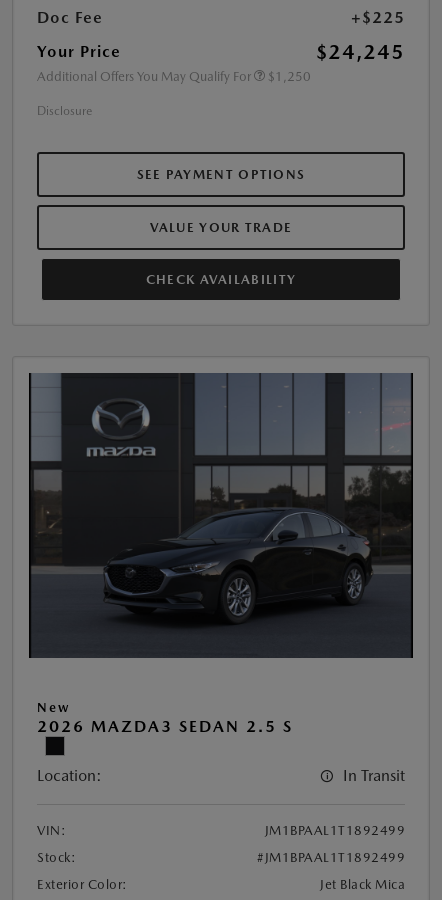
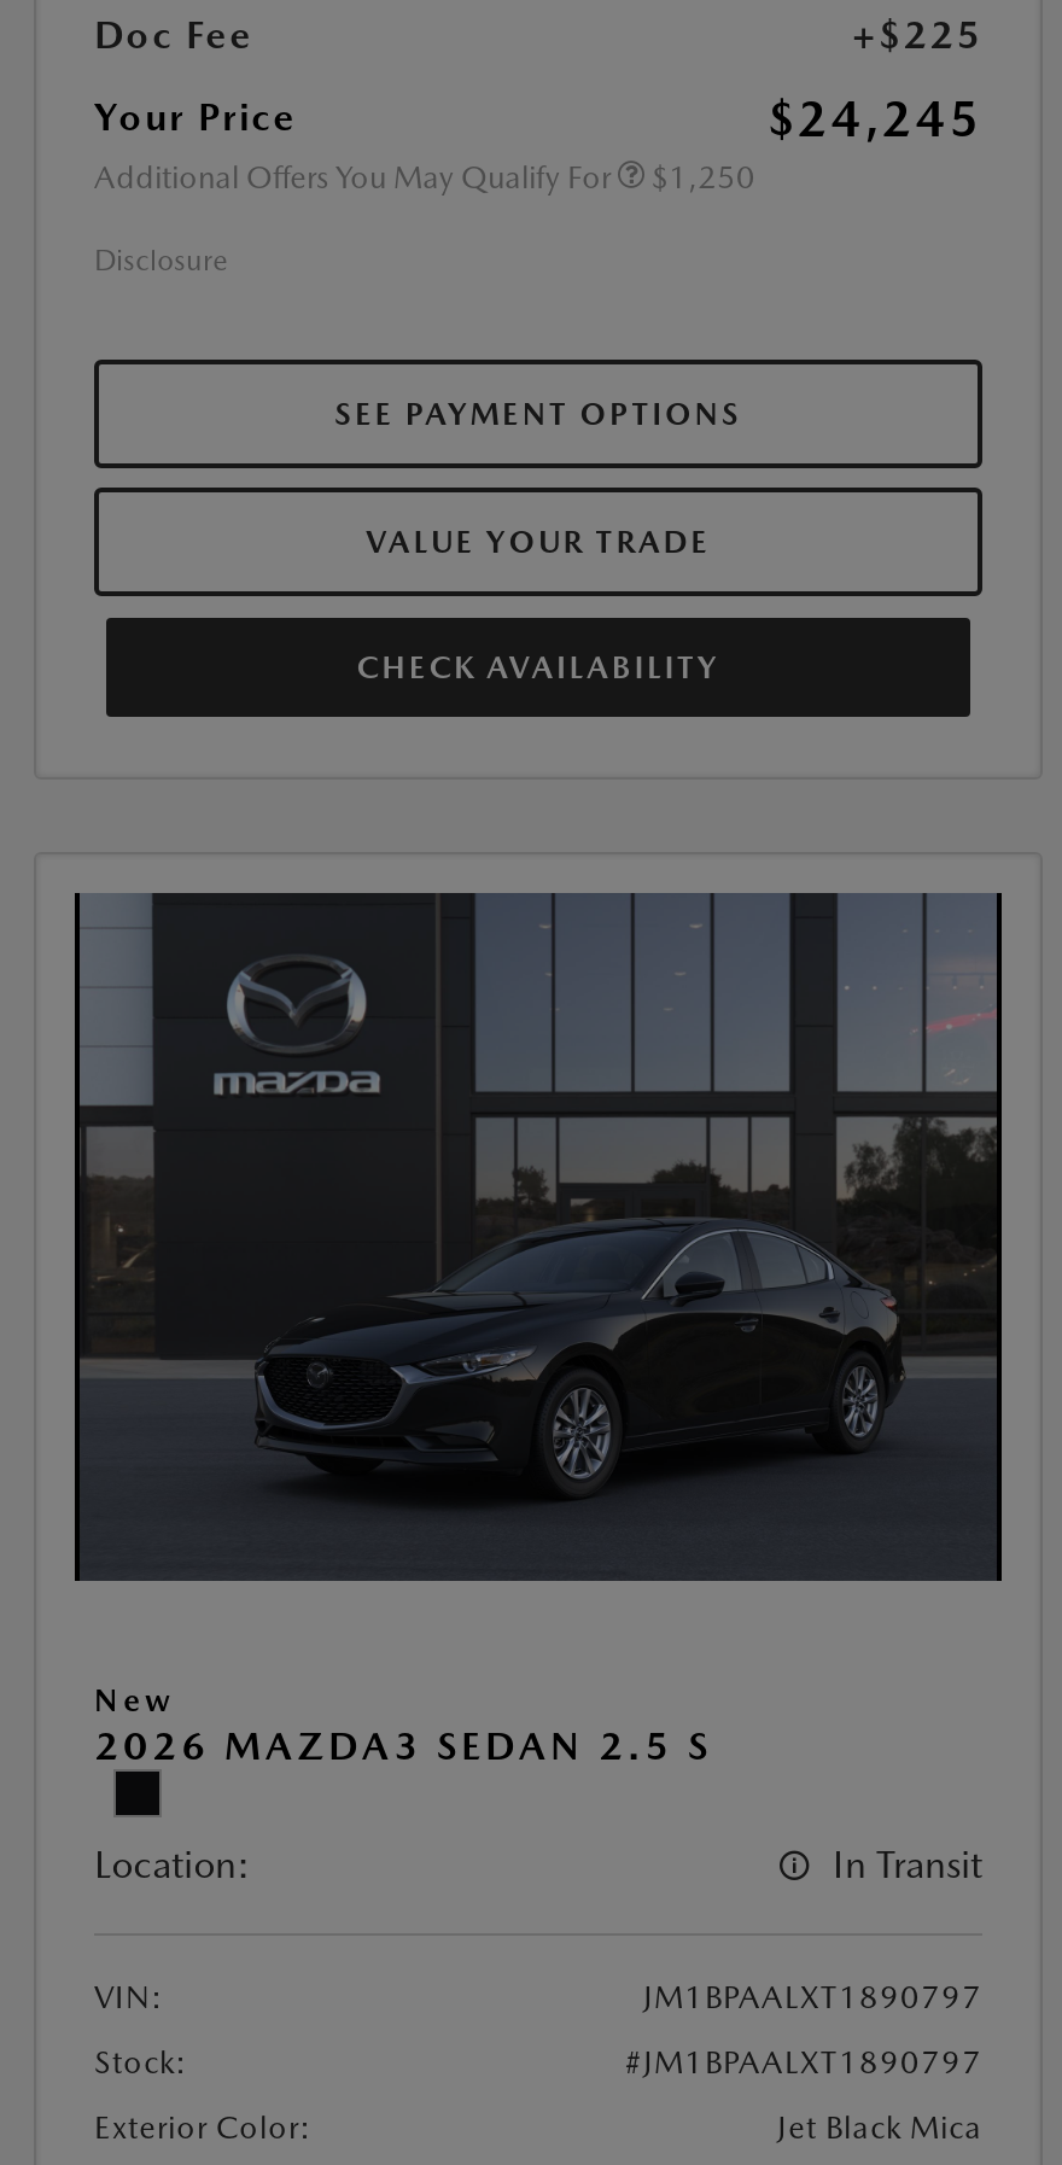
[264,823,405,838] JM1BPAAL1T1892499 -> [643,1979,982,2015] JM1BPAALXT1890797
[257,850,405,865] #JM1BPAAL1T1892499 -> [625,2044,982,2081] #JM1BPAALXT1890797

